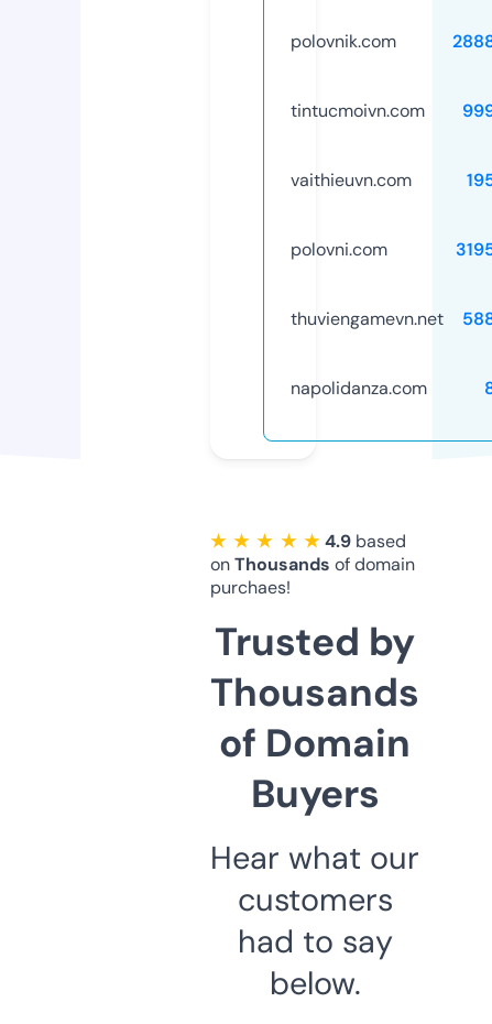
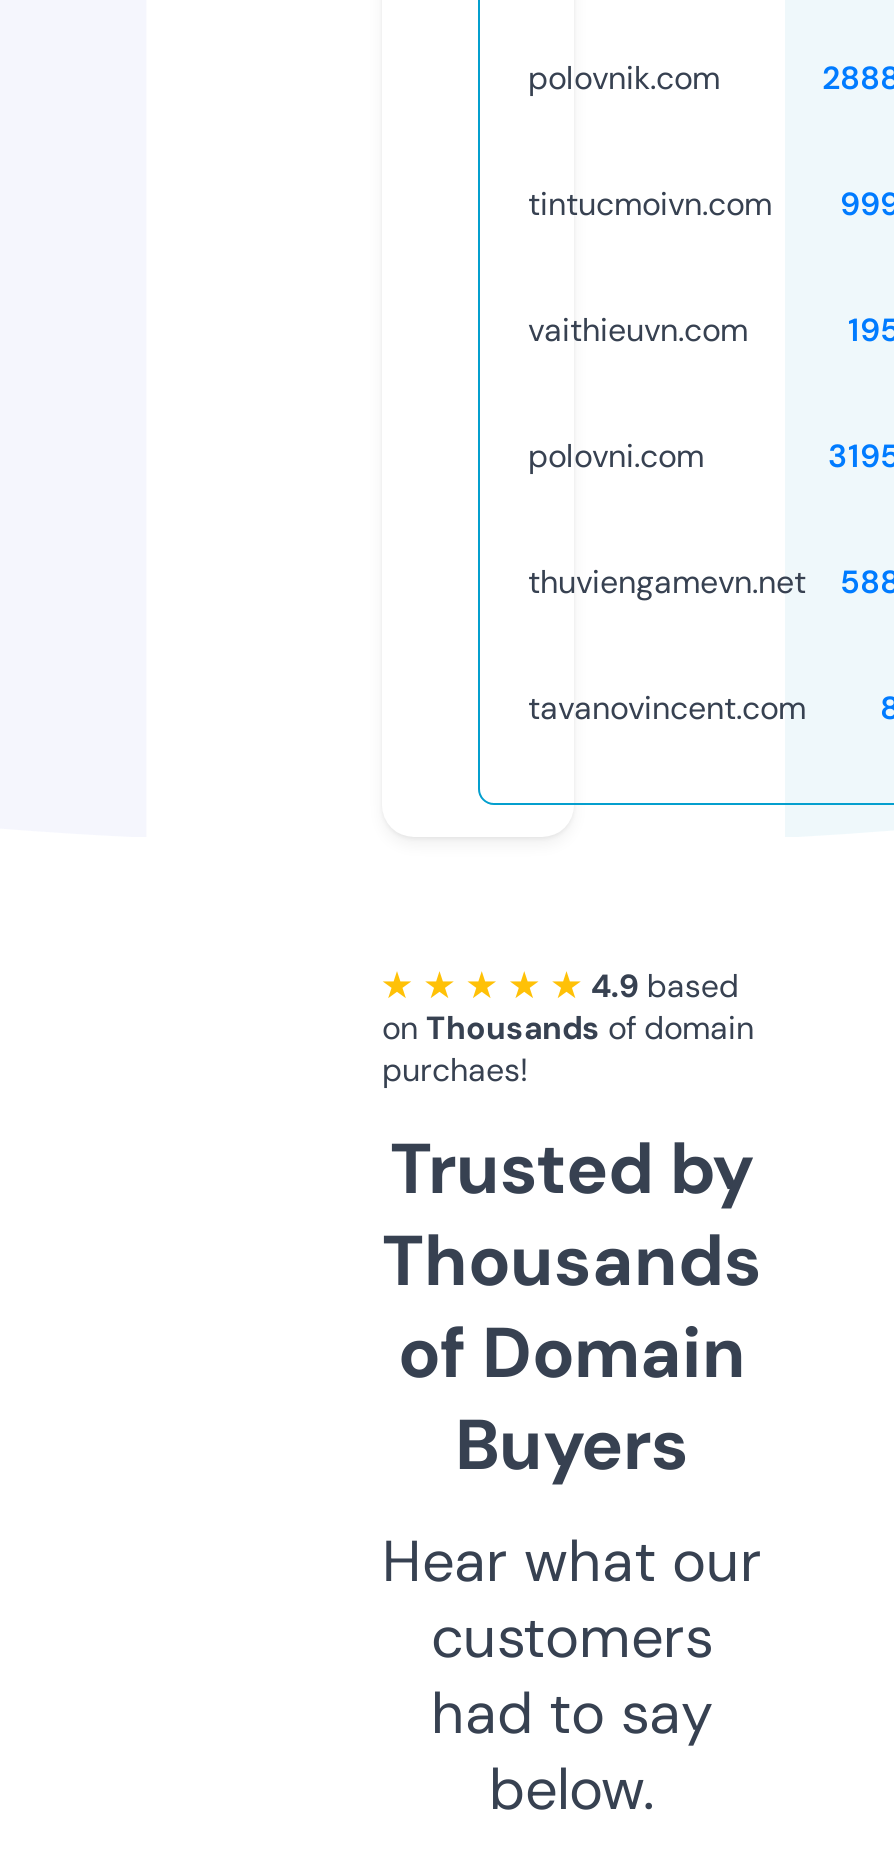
[291,376,427,399] napolidanza.com -> [528,687,806,729] tavanovincent.com

